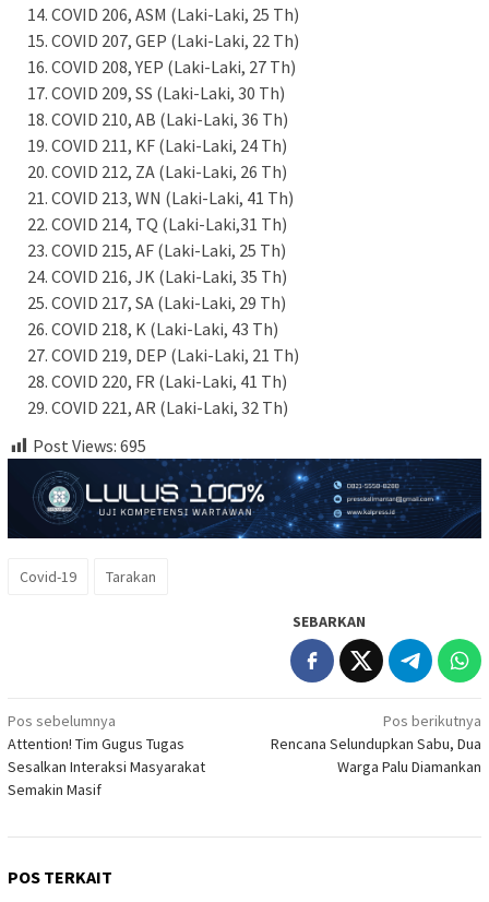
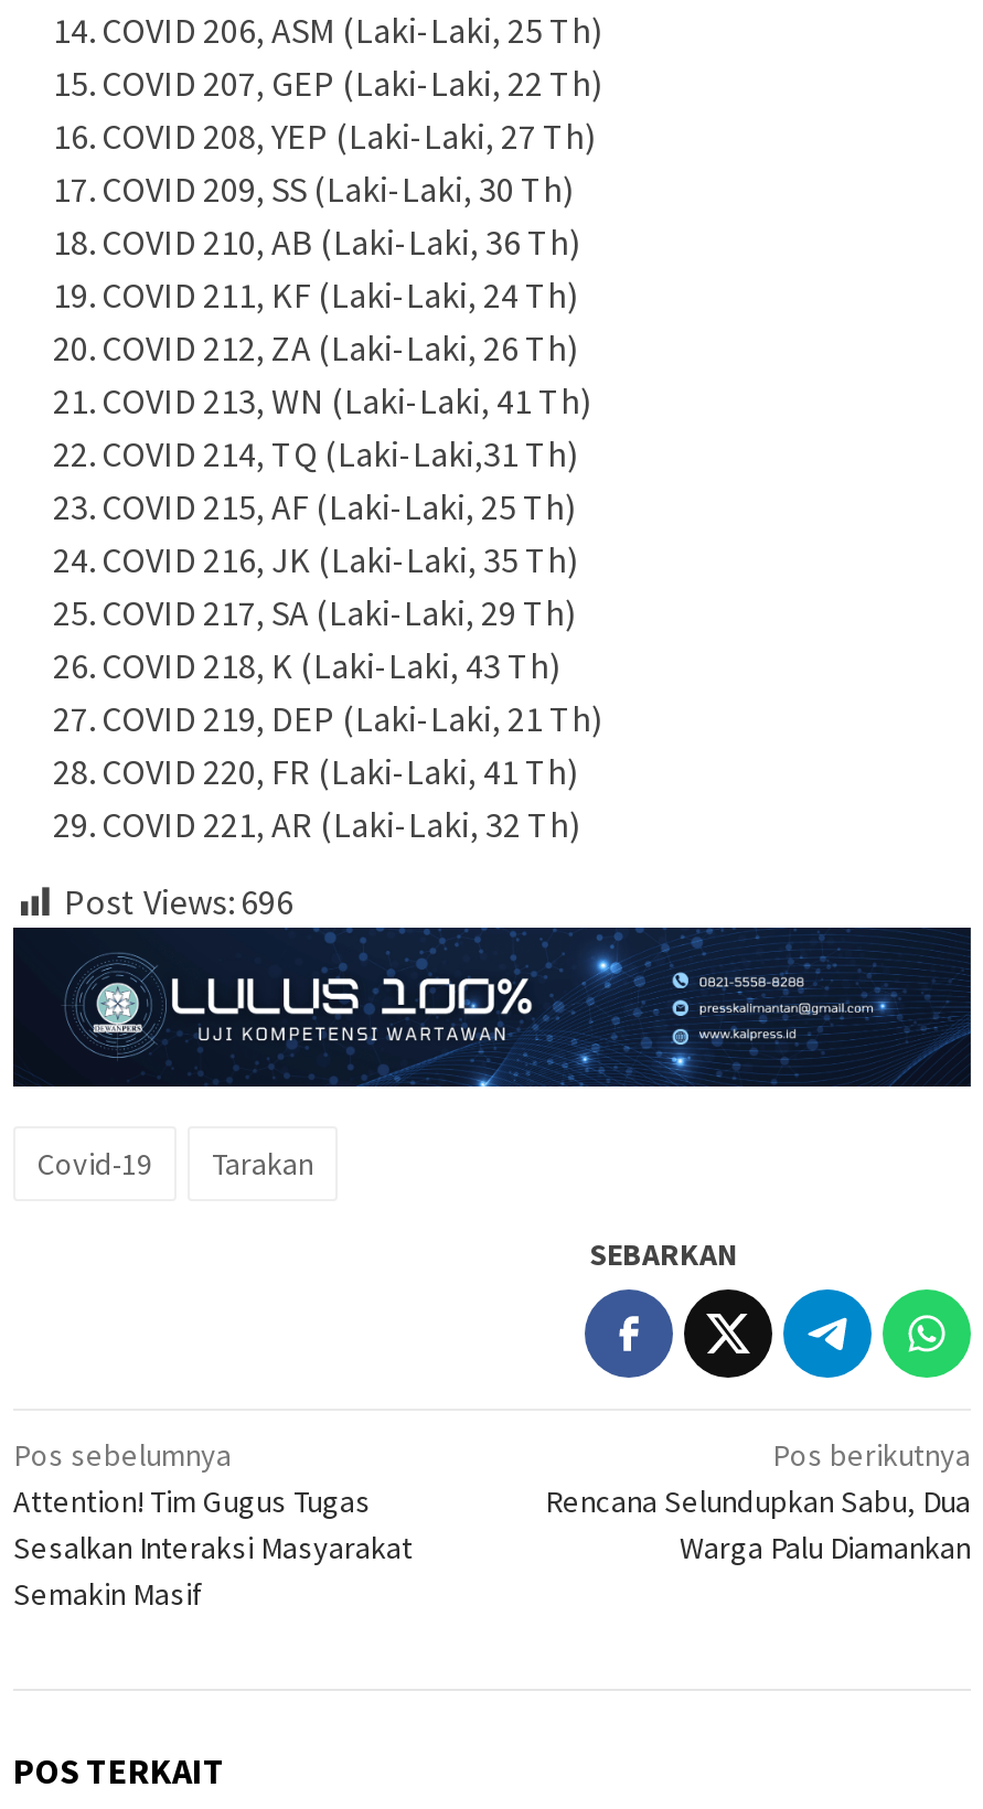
[33,435,146,457] Post Views: 695 -> [64,879,293,923] Post Views: 696

